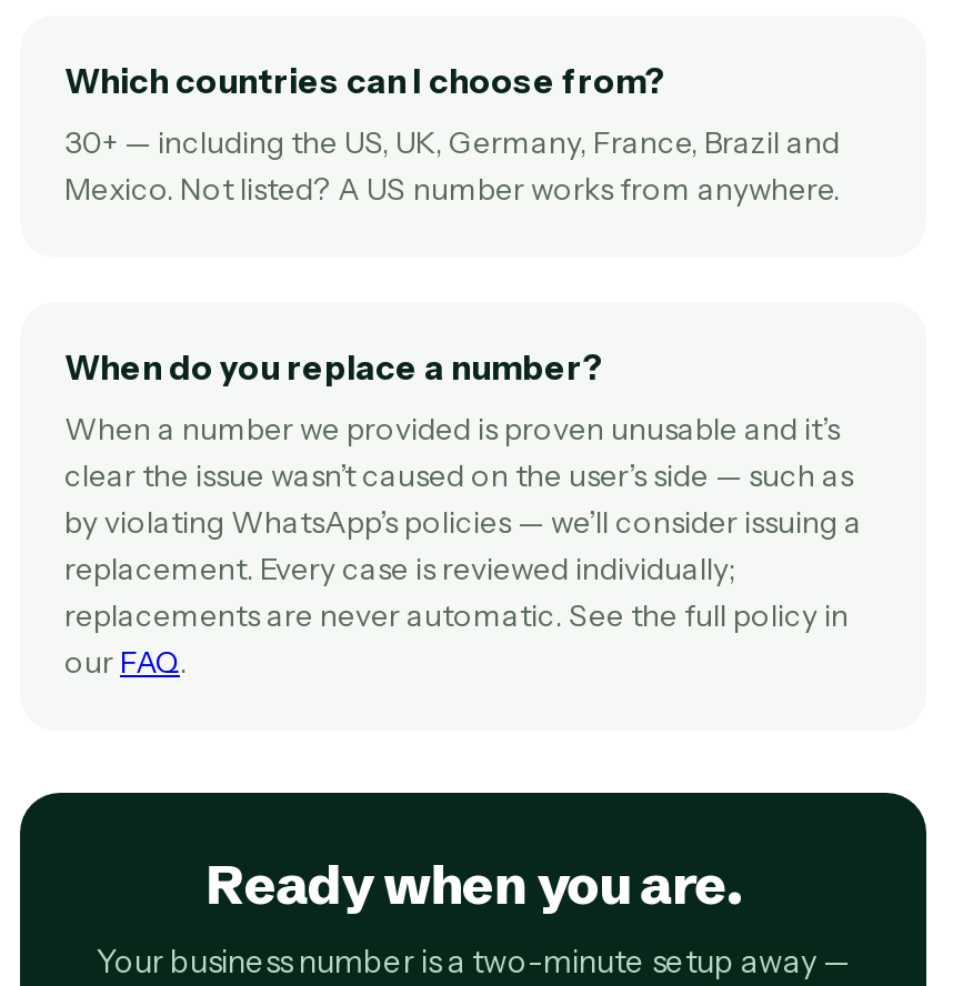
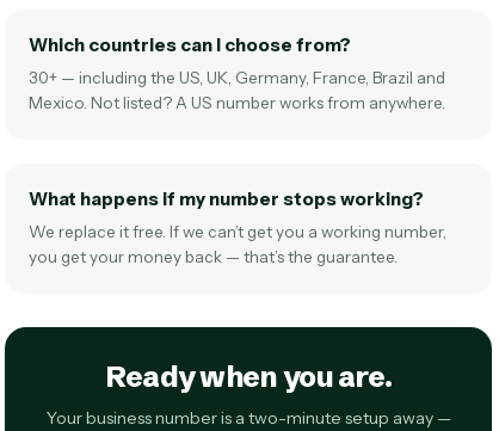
[64,346,602,388] When do you replace a number? -> [29,187,424,210] What happens if my number stops working?
[64,411,862,679] When a number we provided is proven unusable and it’s | clear the issue wasn’t caused on the user’s side — such as | by violating WhatsApp’s policies — we’ll consider issuing a | replacement. Every case is reviewed individually; | replacements are never automatic. See the full policy in | our FAQ. -> [29,222,446,266] We replace it free. If we can’t get you a working number, | you get your money back — that’s the guarantee.

